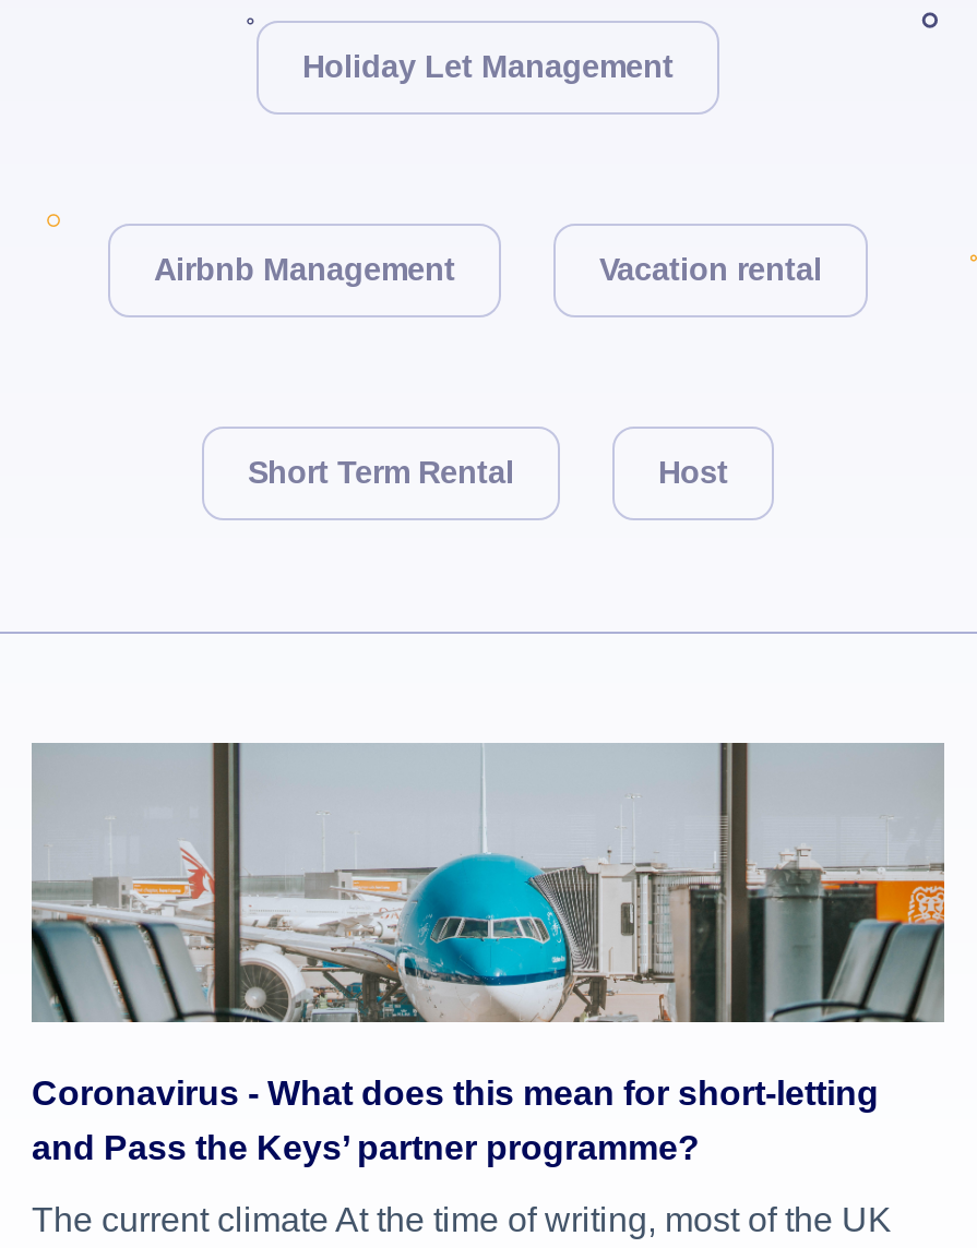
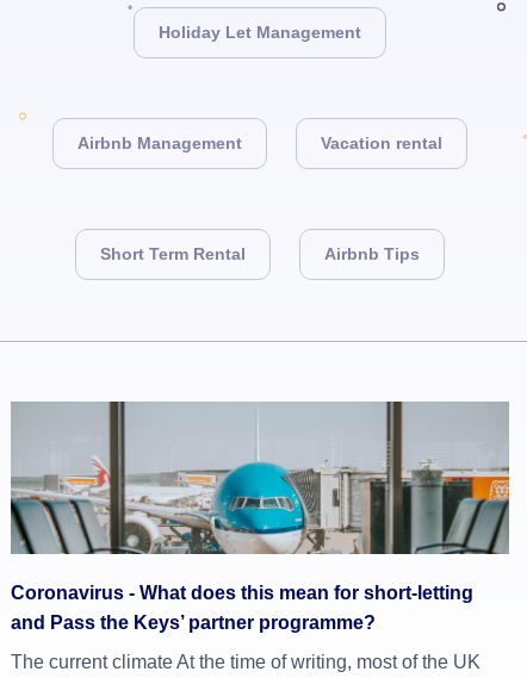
[658,455,728,490] Host -> [324,244,420,263] Airbnb Tips

